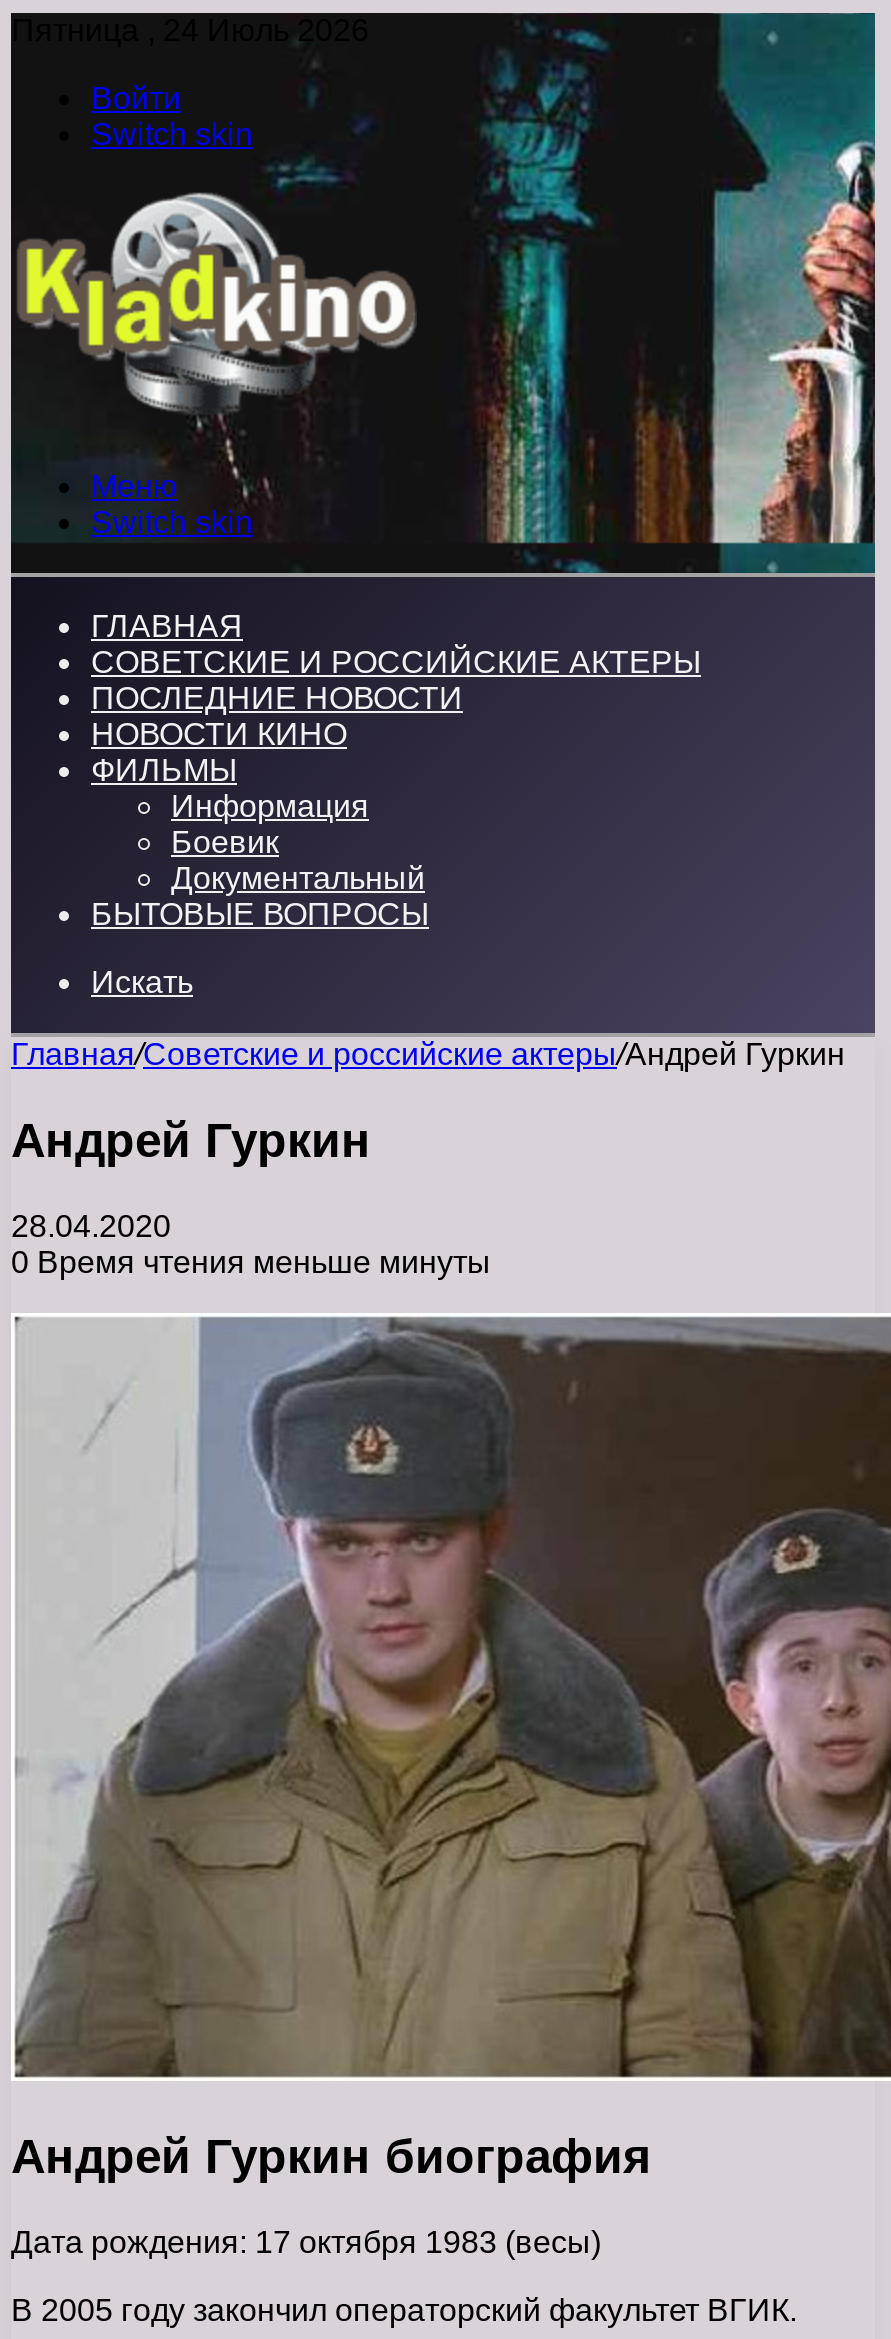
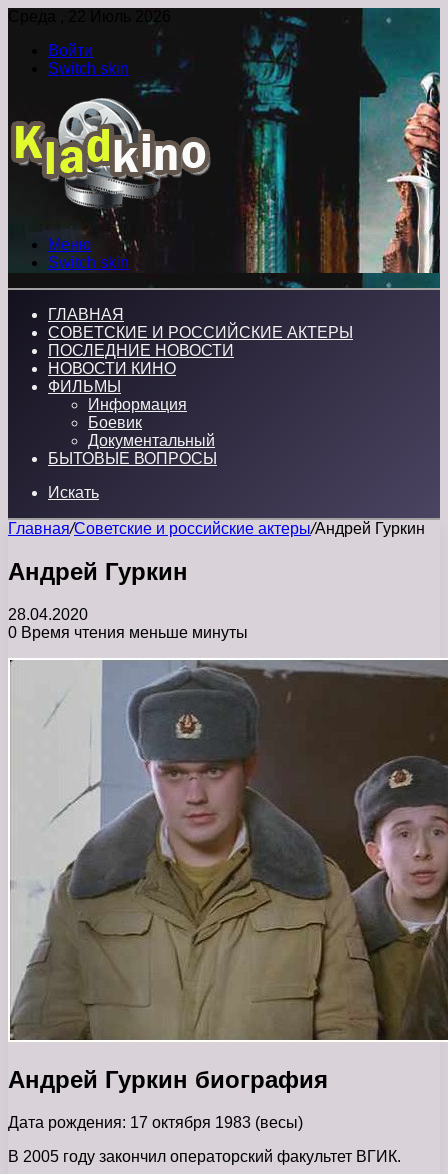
[11,13,369,47] Пятница , 24 Июль 2026 -> [8,8,171,25] Среда , 22 Июль 2026

